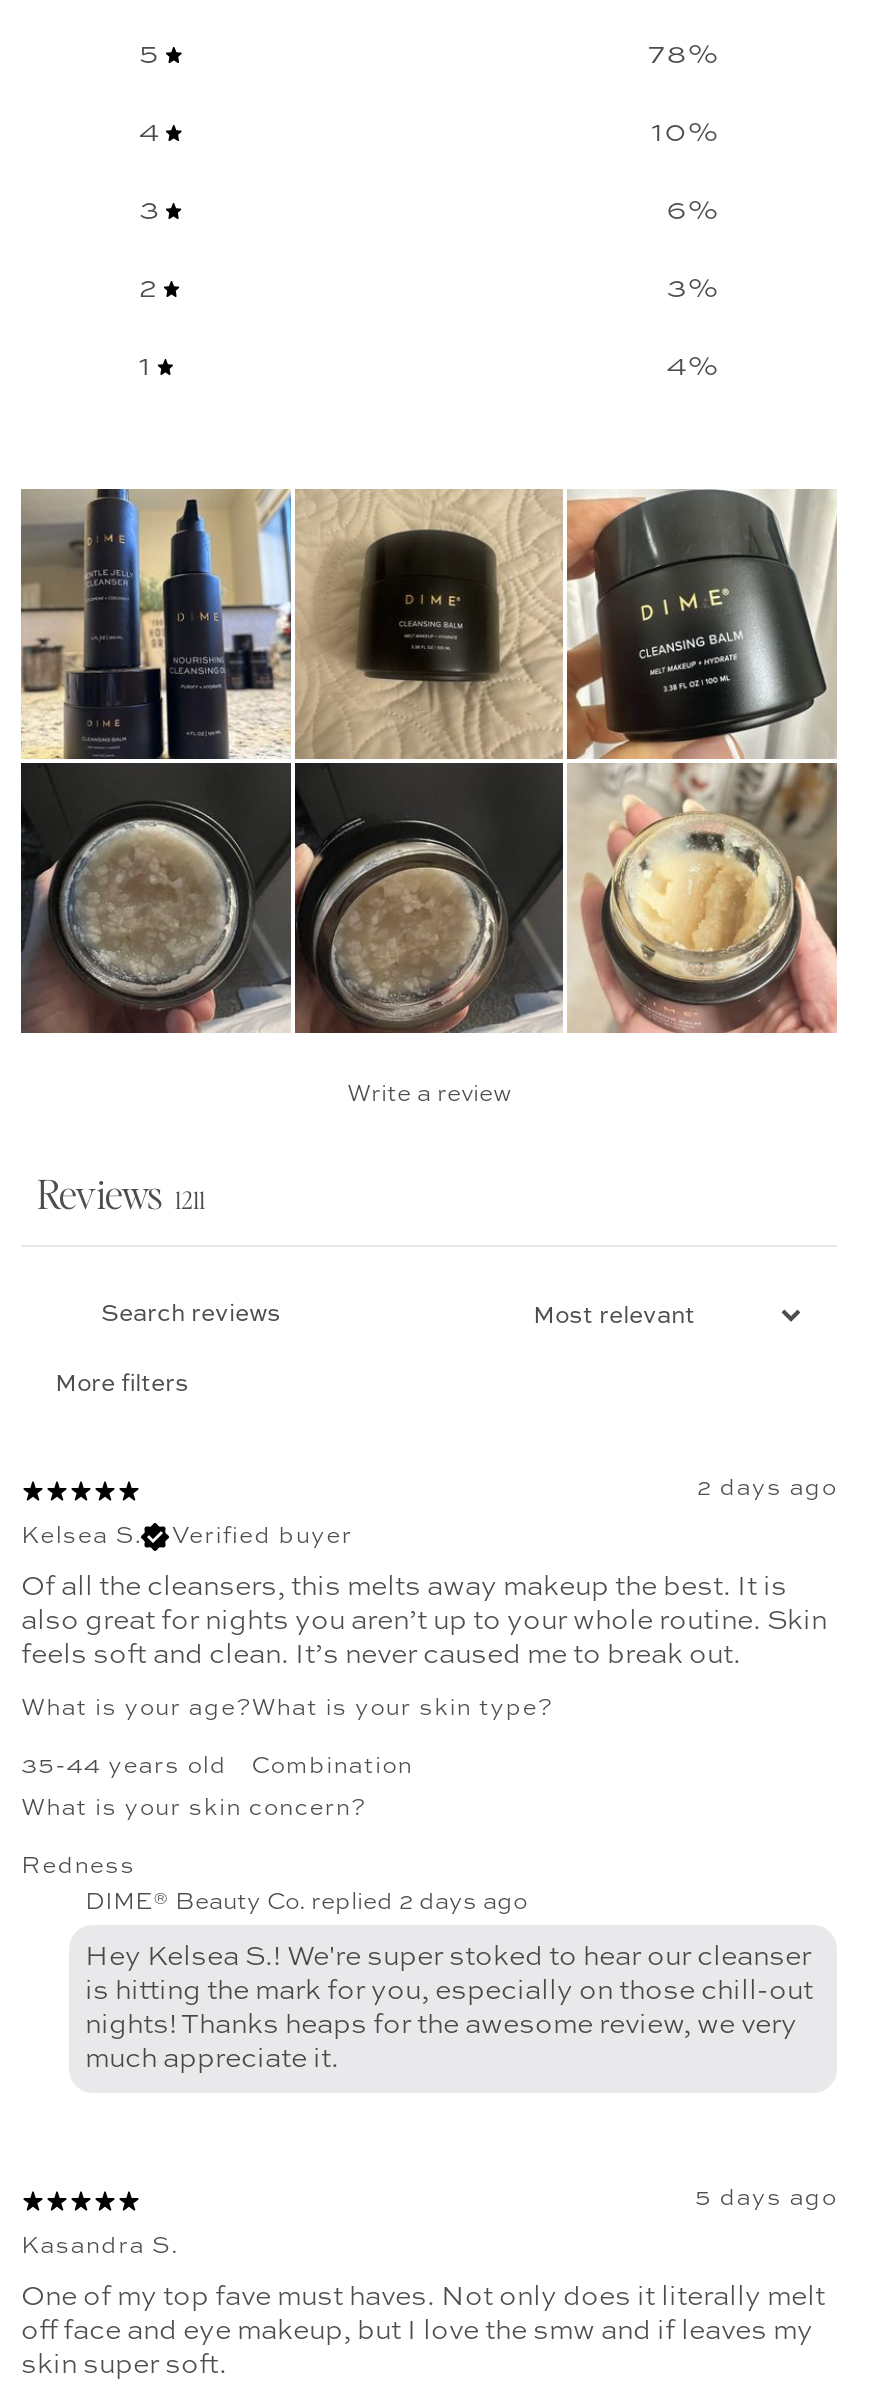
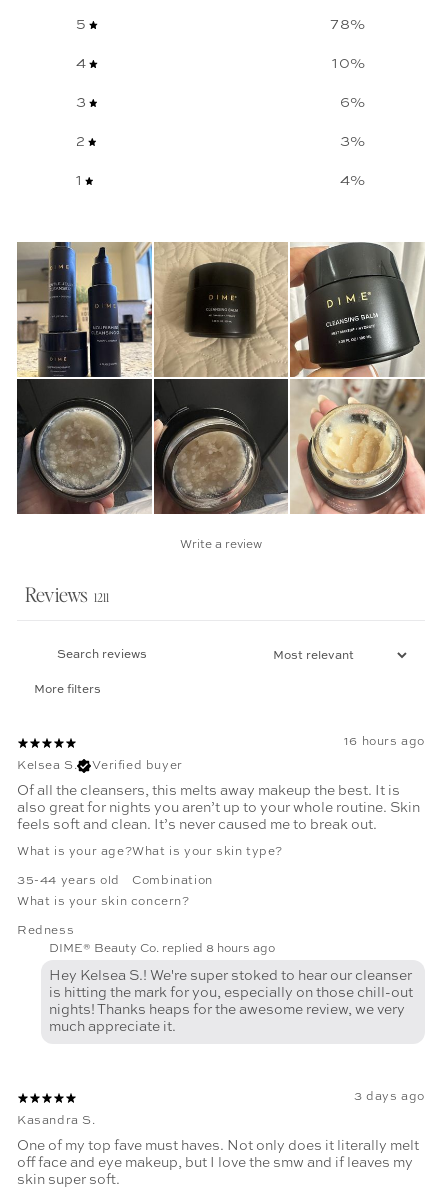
[697,1476,837,1500] 2 days ago -> [344,736,425,748] 16 hours ago
[85,1890,527,1914] DIME® Beauty Co. replied 2 days ago -> [49,943,275,955] DIME® Beauty Co. replied 8 hours ago
[695,2186,837,2210] 5 days ago -> [354,1091,425,1103] 3 days ago

